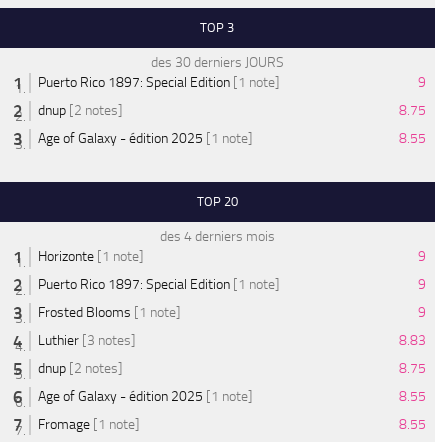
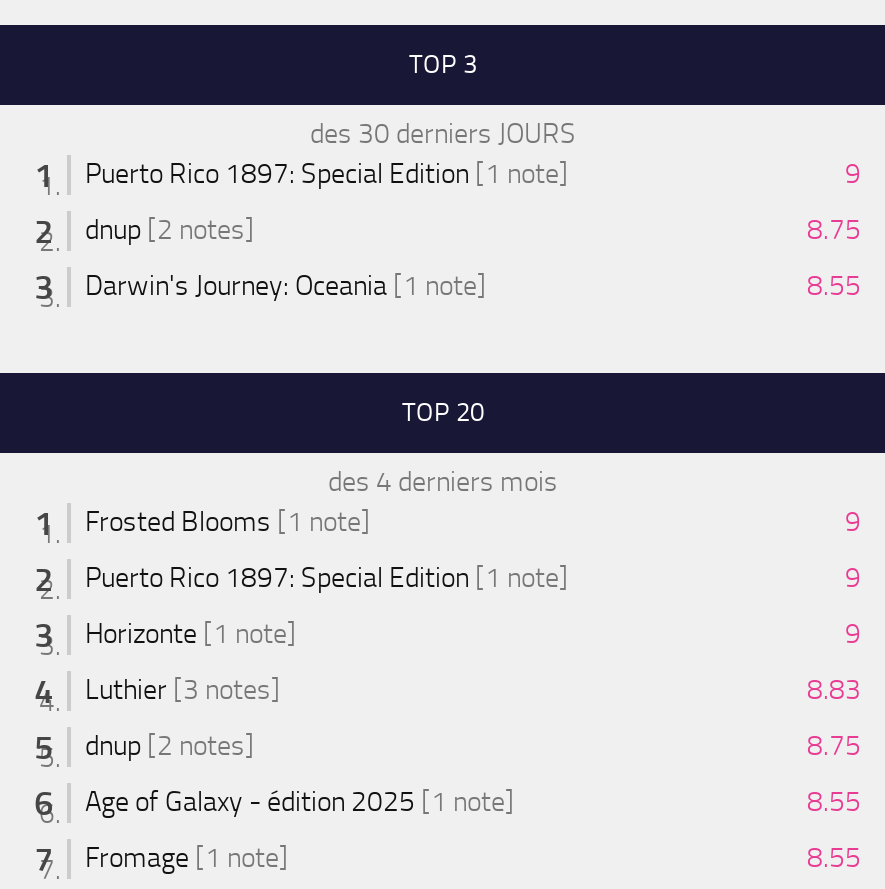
[38,130,253,147] Age of Galaxy - édition 2025 [1 note] -> [85,268,487,302] Darwin's Journey: Oceania [1 note]
moved [38,248,144,265] -> [85,616,297,650]: Horizonte [1 note]
moved [38,304,181,321] -> [85,504,371,538]: Frosted Blooms [1 note]

